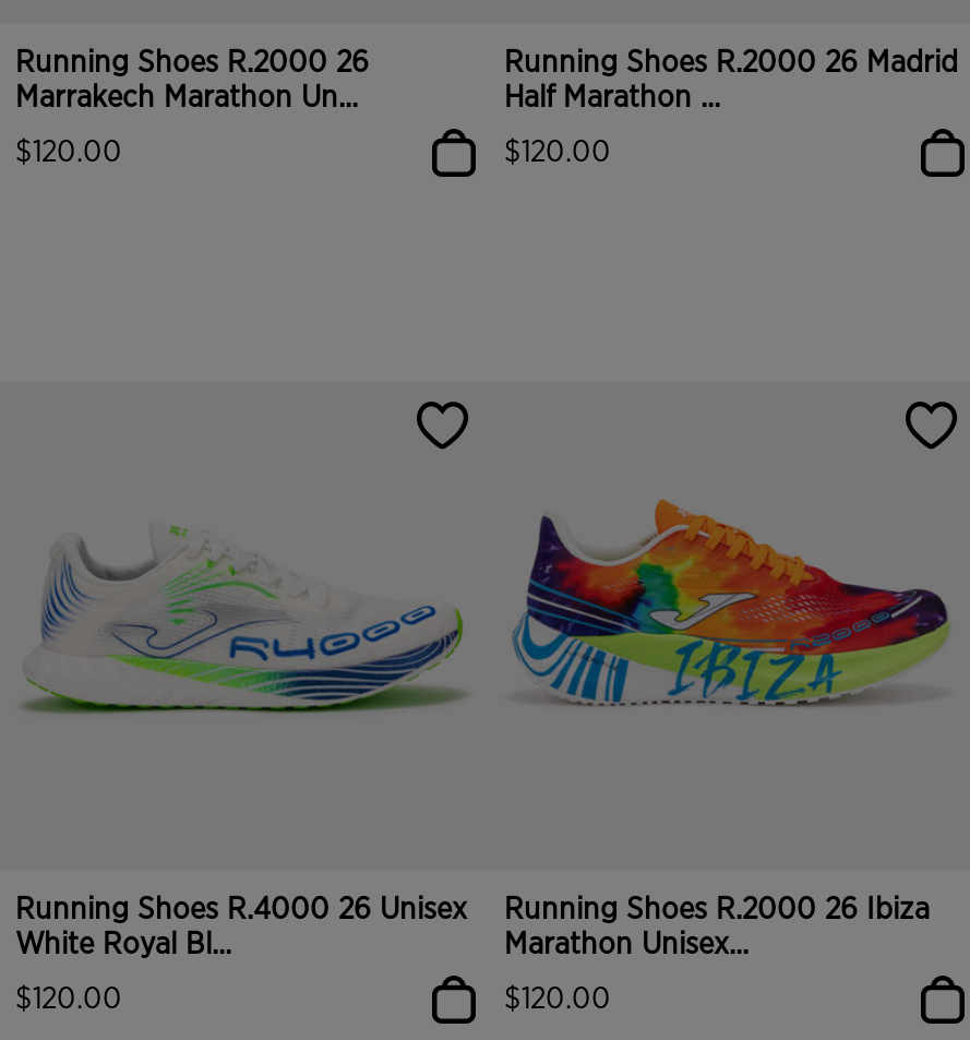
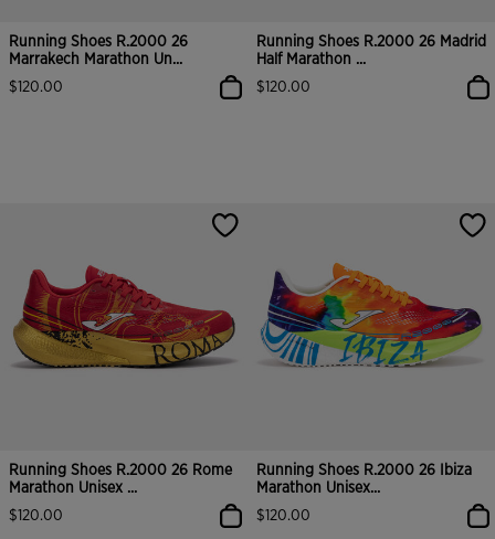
[24,506,465,716] [image] -> [12,264,236,371] [image]
[15,895,467,960] Running Shoes R.4000 26 Unisex | White Royal Bl... -> [9,463,232,496] Running Shoes R.2000 26 Rome | Marathon Unisex ...

